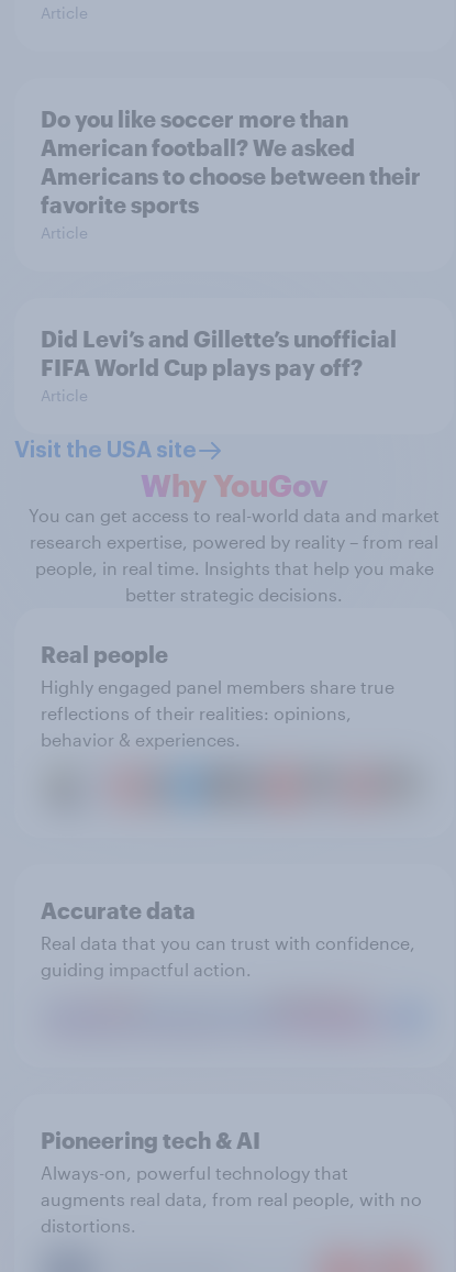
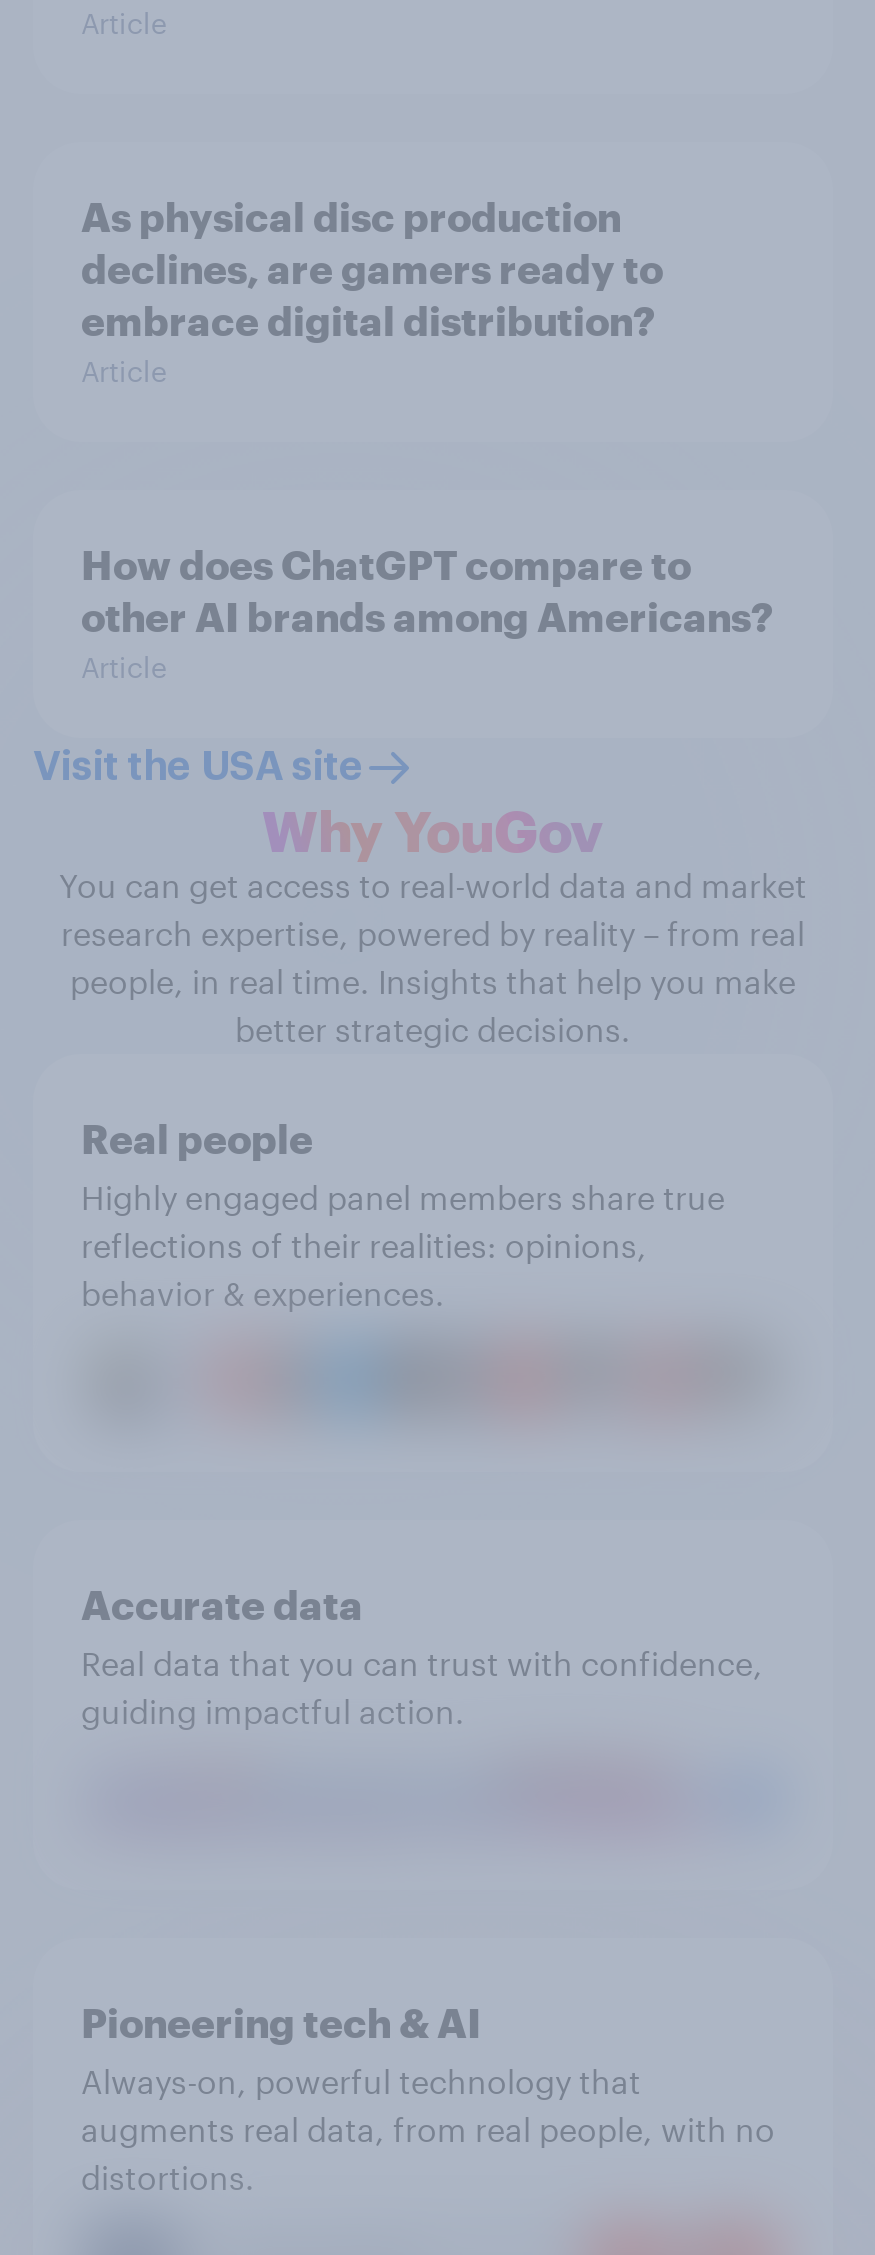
[41,106,421,218] Do you like soccer more than | American football? We asked | Americans to choose between their | favorite sports -> [81,192,663,344] As physical disc production | declines, are gamers ready to | embrace digital distribution?
[41,326,397,381] Did Levi’s and Gillette’s unofficial | FIFA World Cup plays pay off? -> [81,540,773,640] How does ChatGPT compare to | other AI brands among Americans?

